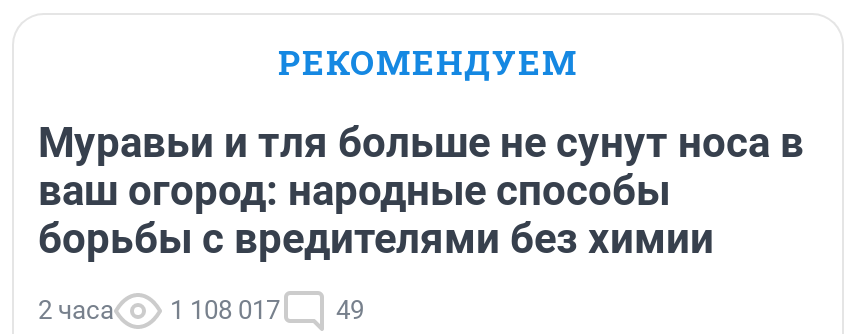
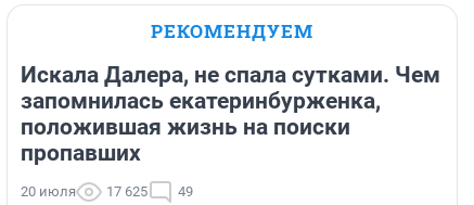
[38,119,804,263] Муравьи и тля больше не сунут носа в | ваш огород: народные способы | борьбы с вредителями без химии -> [21,62,440,166] Искала Далера, не спала сутками. Чем | запомнилась екатеринбурженка, | положившая жизнь на поиски | пропавших
[38,295,280,325] 2 часа | 1 108 017 -> [21,183,148,200] 20 июля | 17 625

